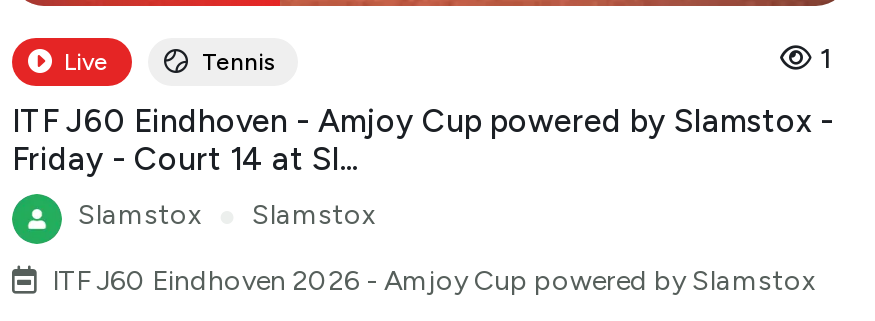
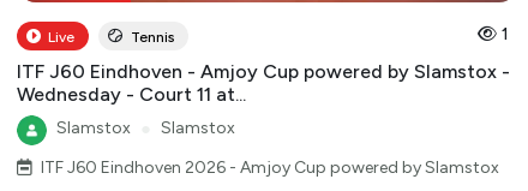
[12,139,358,177] Friday - Court 14 at Sl... -> [17,83,246,106] Wednesday - Court 11 at...

